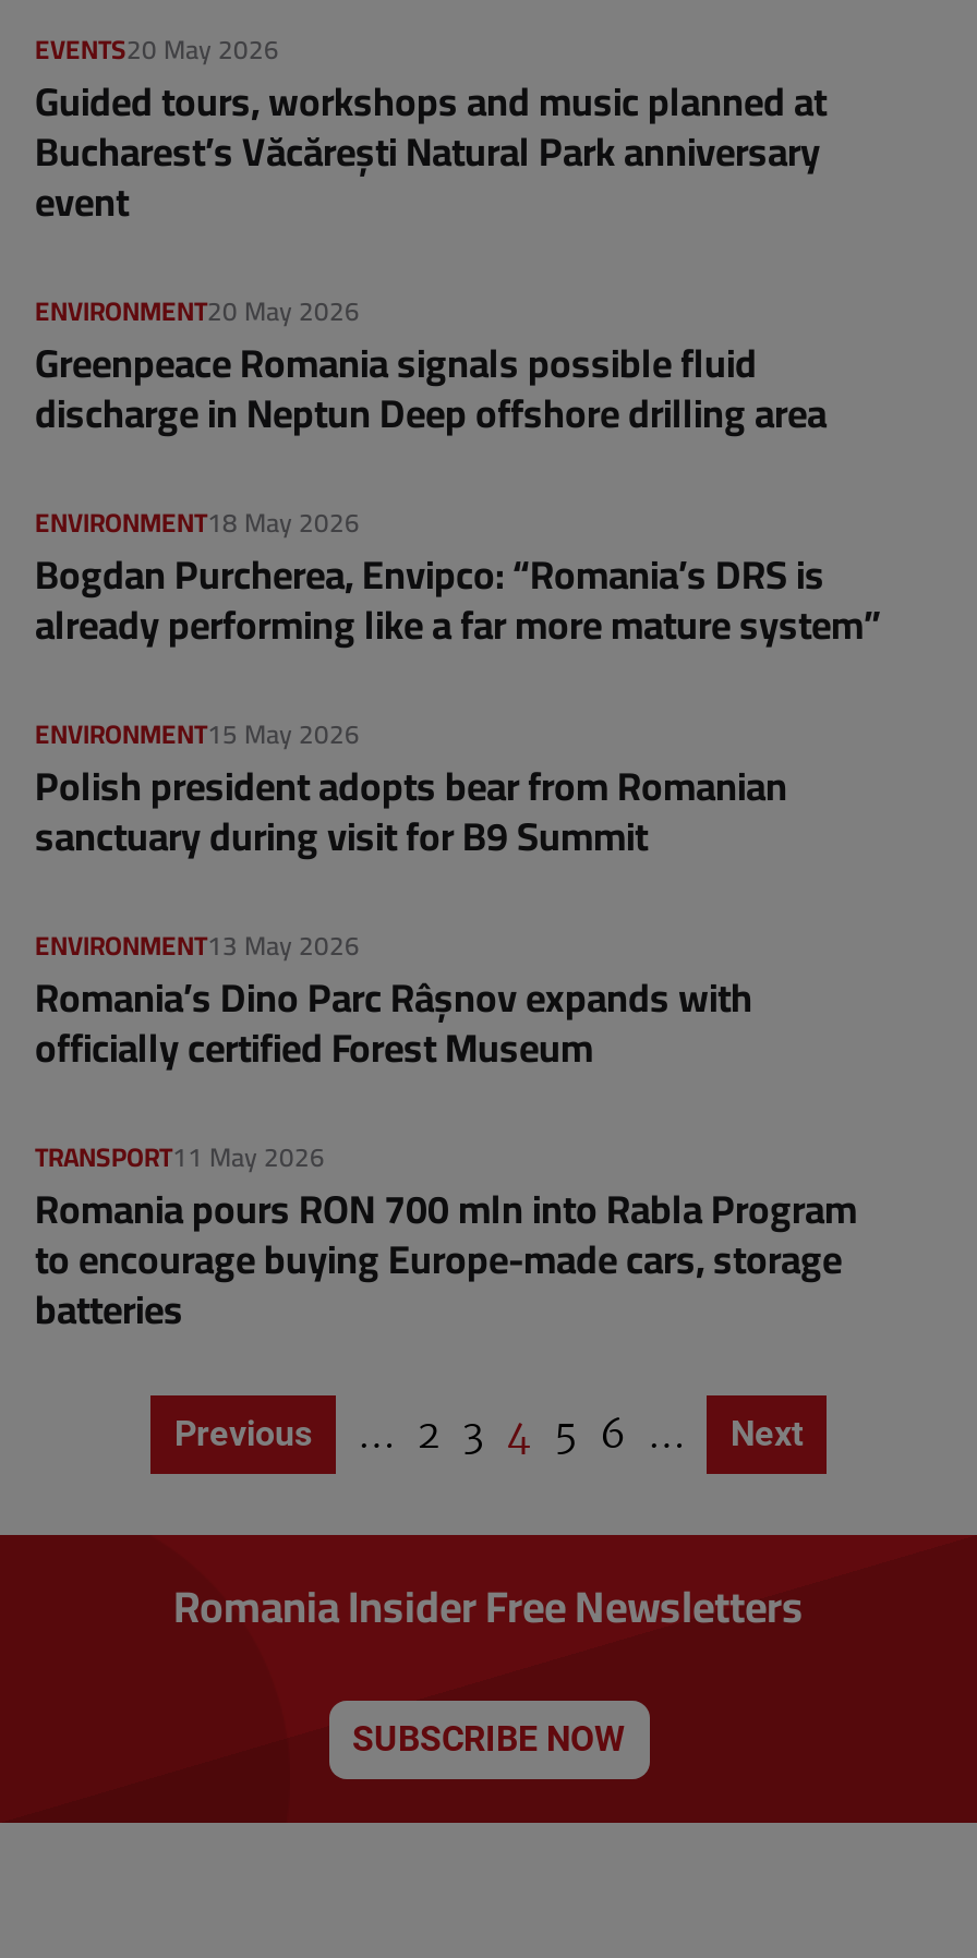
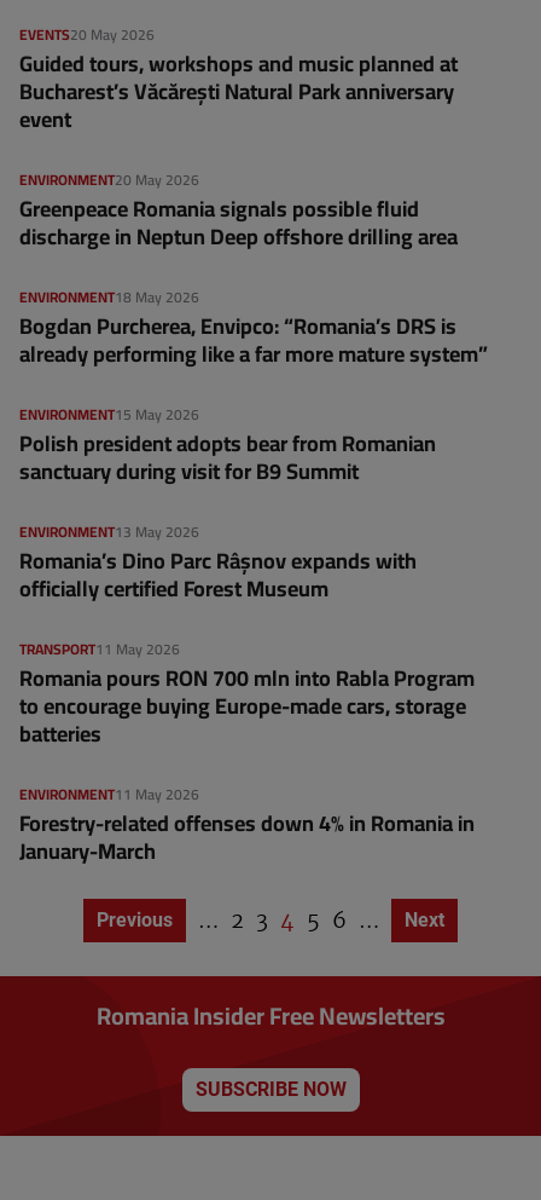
none -> [19,780,475,870] 11 May 2026 | ENVIRONMENT | Forestry-related offenses down 4% in Romania in | January-March

